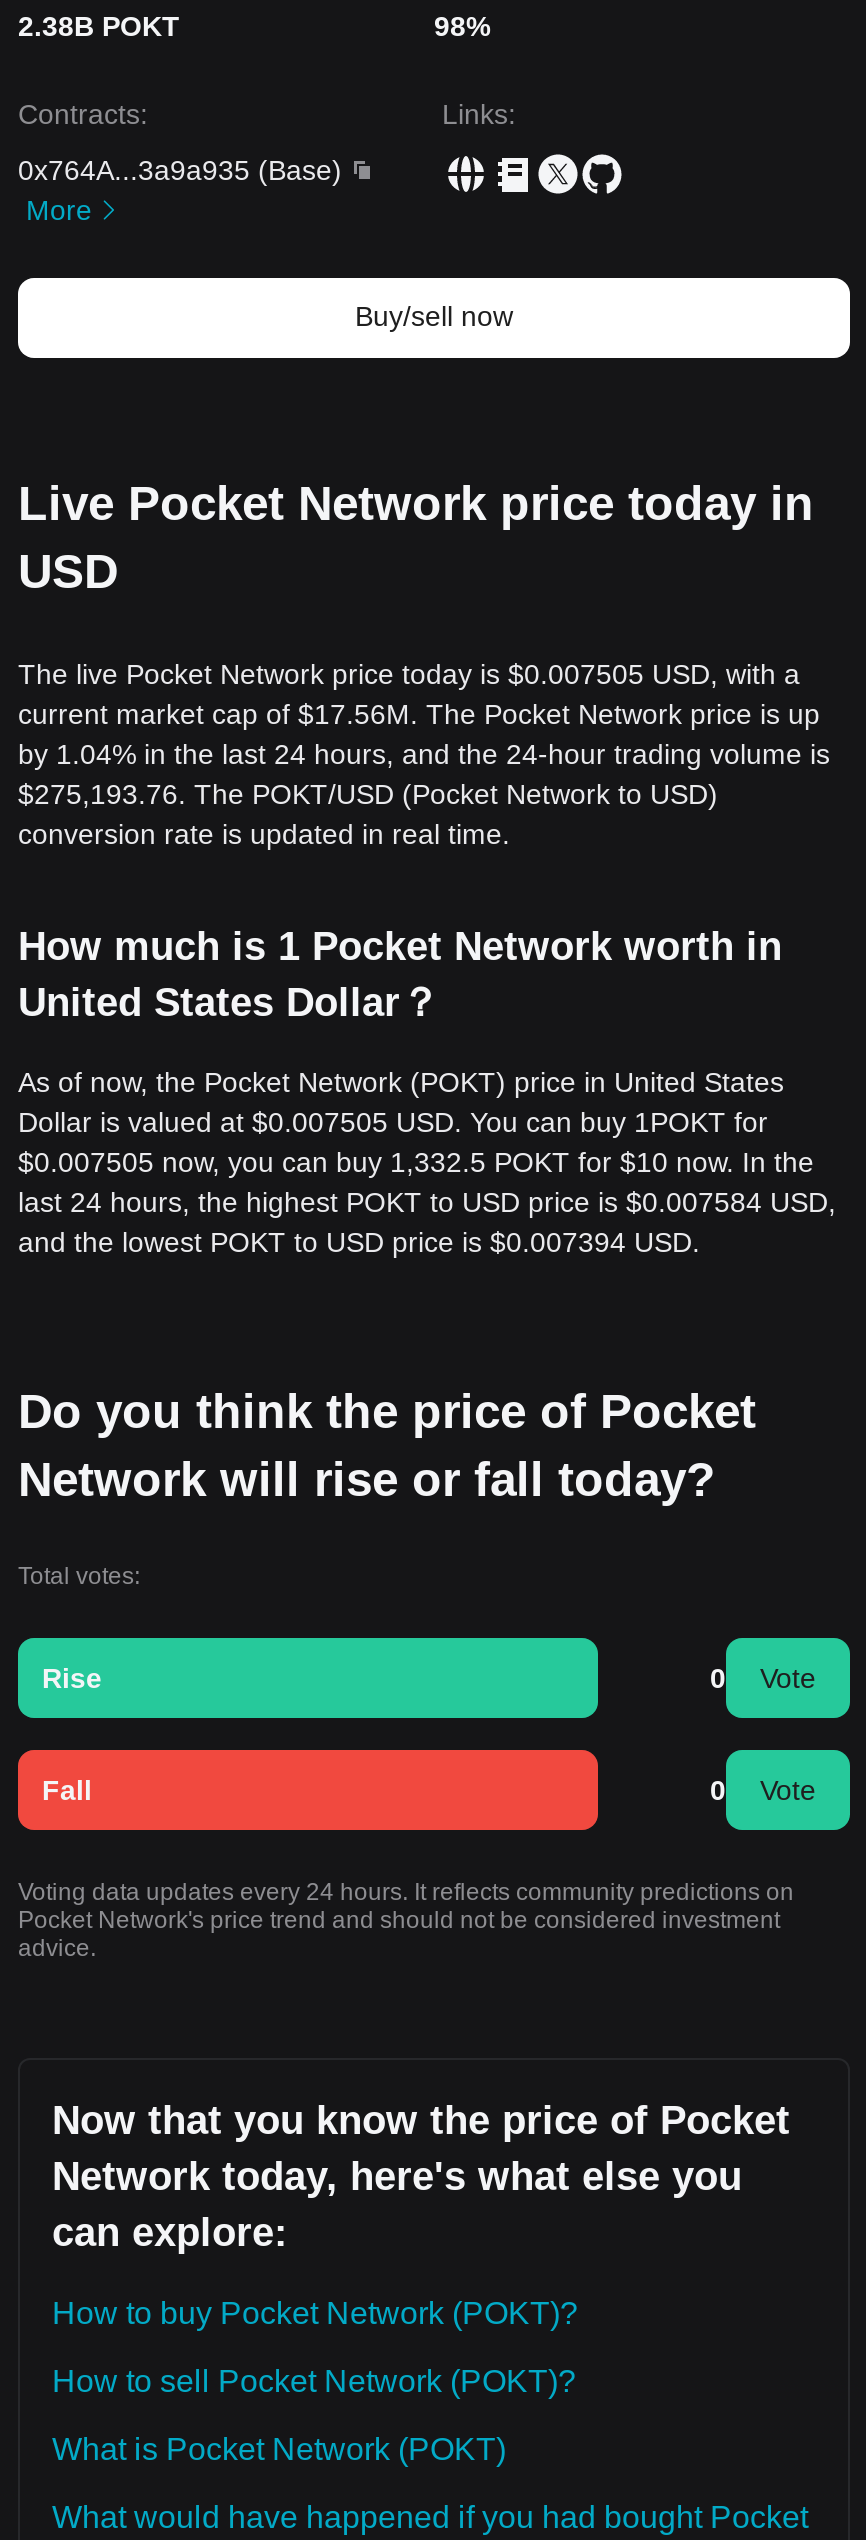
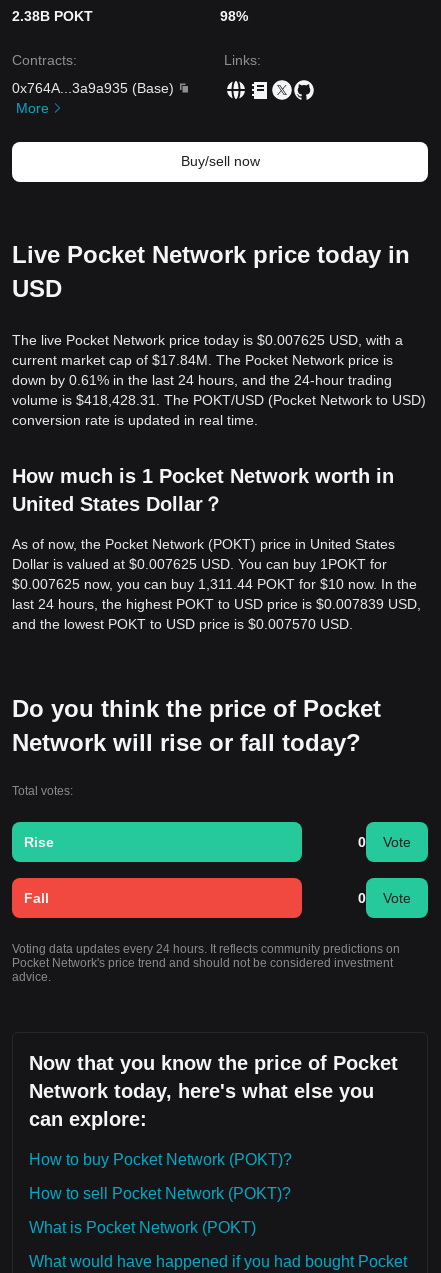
[18,658,830,810] The live Pocket Network price today is $0.007505 USD, with a | current market cap of $17.56M. The Pocket Network price is up | by 1.04% in the last 24 hours, and the 24-hour trading volume is | $275,193.76. The POKT/USD (Pocket Network to USD) -> [12,332,426,408] The live Pocket Network price today is $0.007625 USD, with a | current market cap of $17.84M. The Pocket Network price is | down by 0.61% in the last 24 hours, and the 24-hour trading | volume is $418,428.31. The POKT/USD (Pocket Network to USD)
[18,1106,768,1138] Dollar is valued at $0.007505 USD. You can buy 1POKT for -> [12,556,387,572] Dollar is valued at $0.007625 USD. You can buy 1POKT for
[18,1146,814,1178] $0.007505 now, you can buy 1,332.5 POKT for $10 now. In the -> [12,576,417,592] $0.007625 now, you can buy 1,311.44 POKT for $10 now. In the
[18,1186,836,1218] last 24 hours, the highest POKT to USD price is $0.007584 USD, -> [12,596,421,612] last 24 hours, the highest POKT to USD price is $0.007839 USD,
[18,1226,700,1258] and the lowest POKT to USD price is $0.007394 USD. -> [12,616,353,632] and the lowest POKT to USD price is $0.007570 USD.

